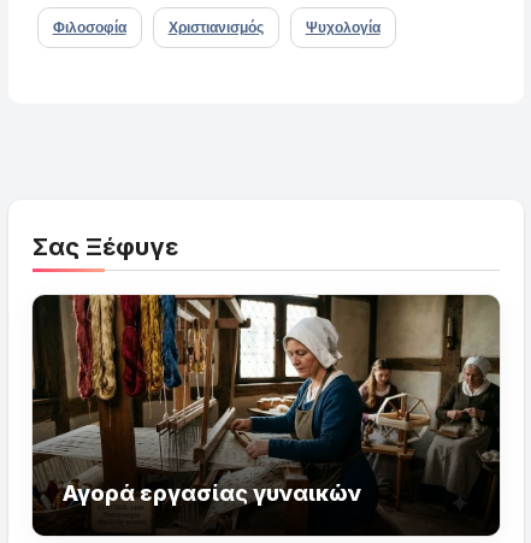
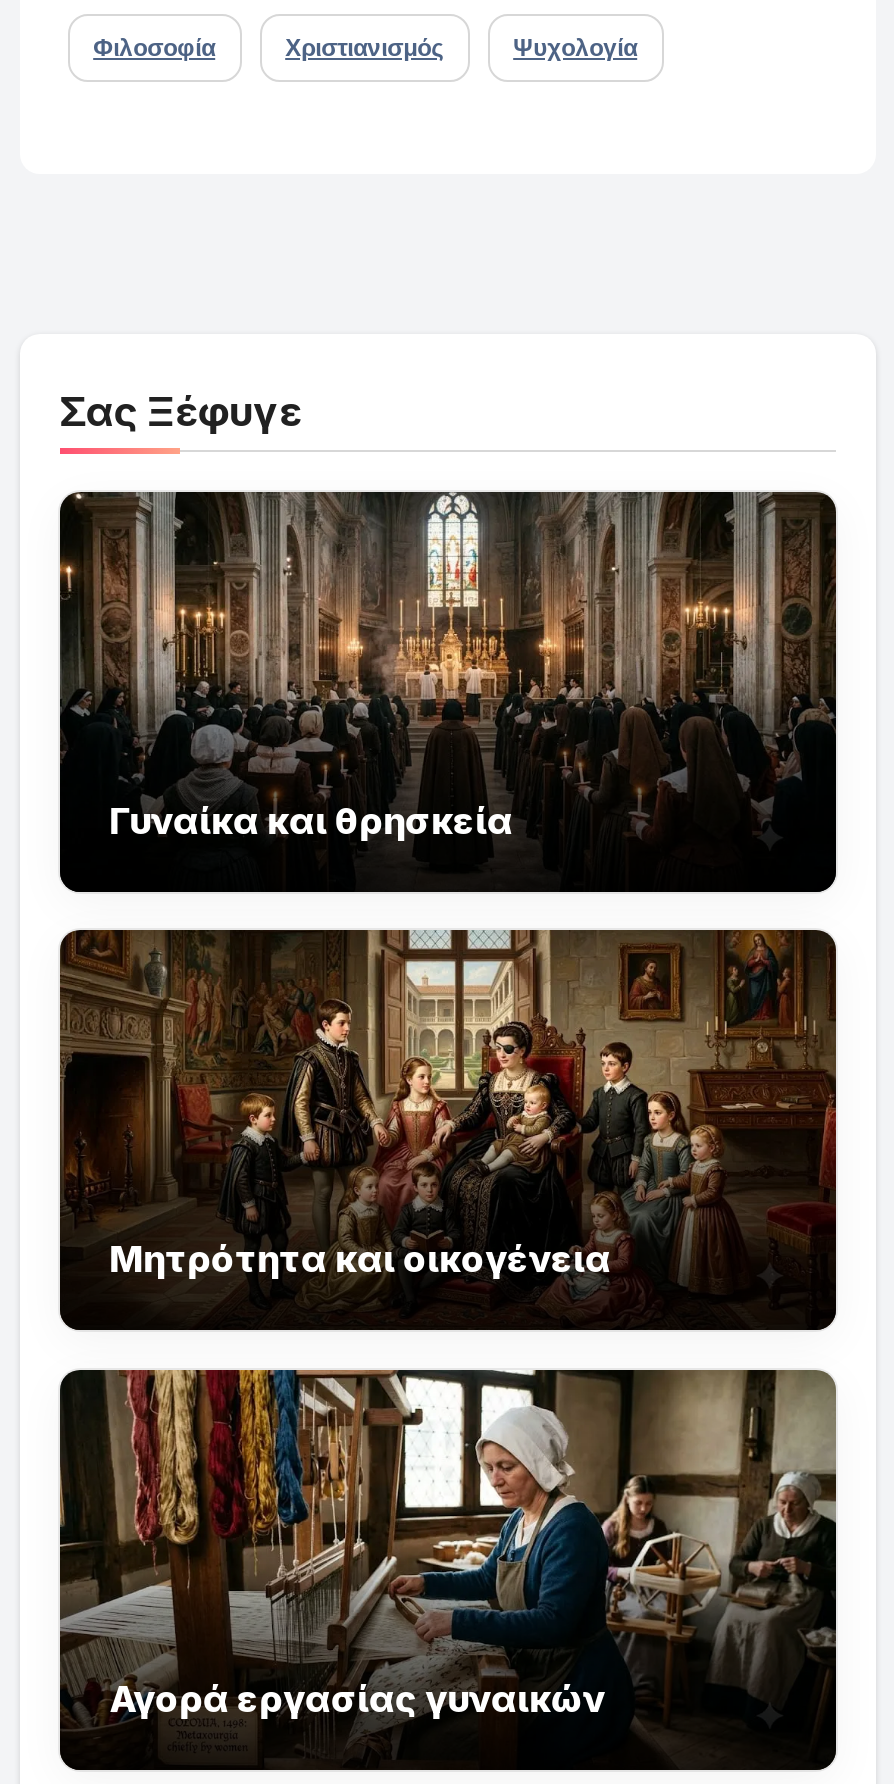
none -> [58,490,836,844] [image] | Γυναίκα και θρησκεία
none -> [58,926,838,1332] [image] | Μητρότητα και οικογένεια

